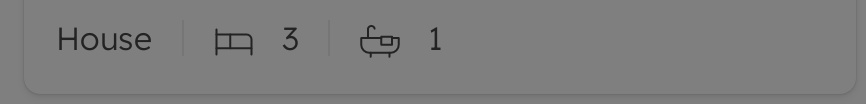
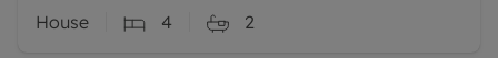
[282,18,298,58] 3 -> [161,11,172,33] 4
[428,18,442,58] 1 -> [245,11,255,33] 2

